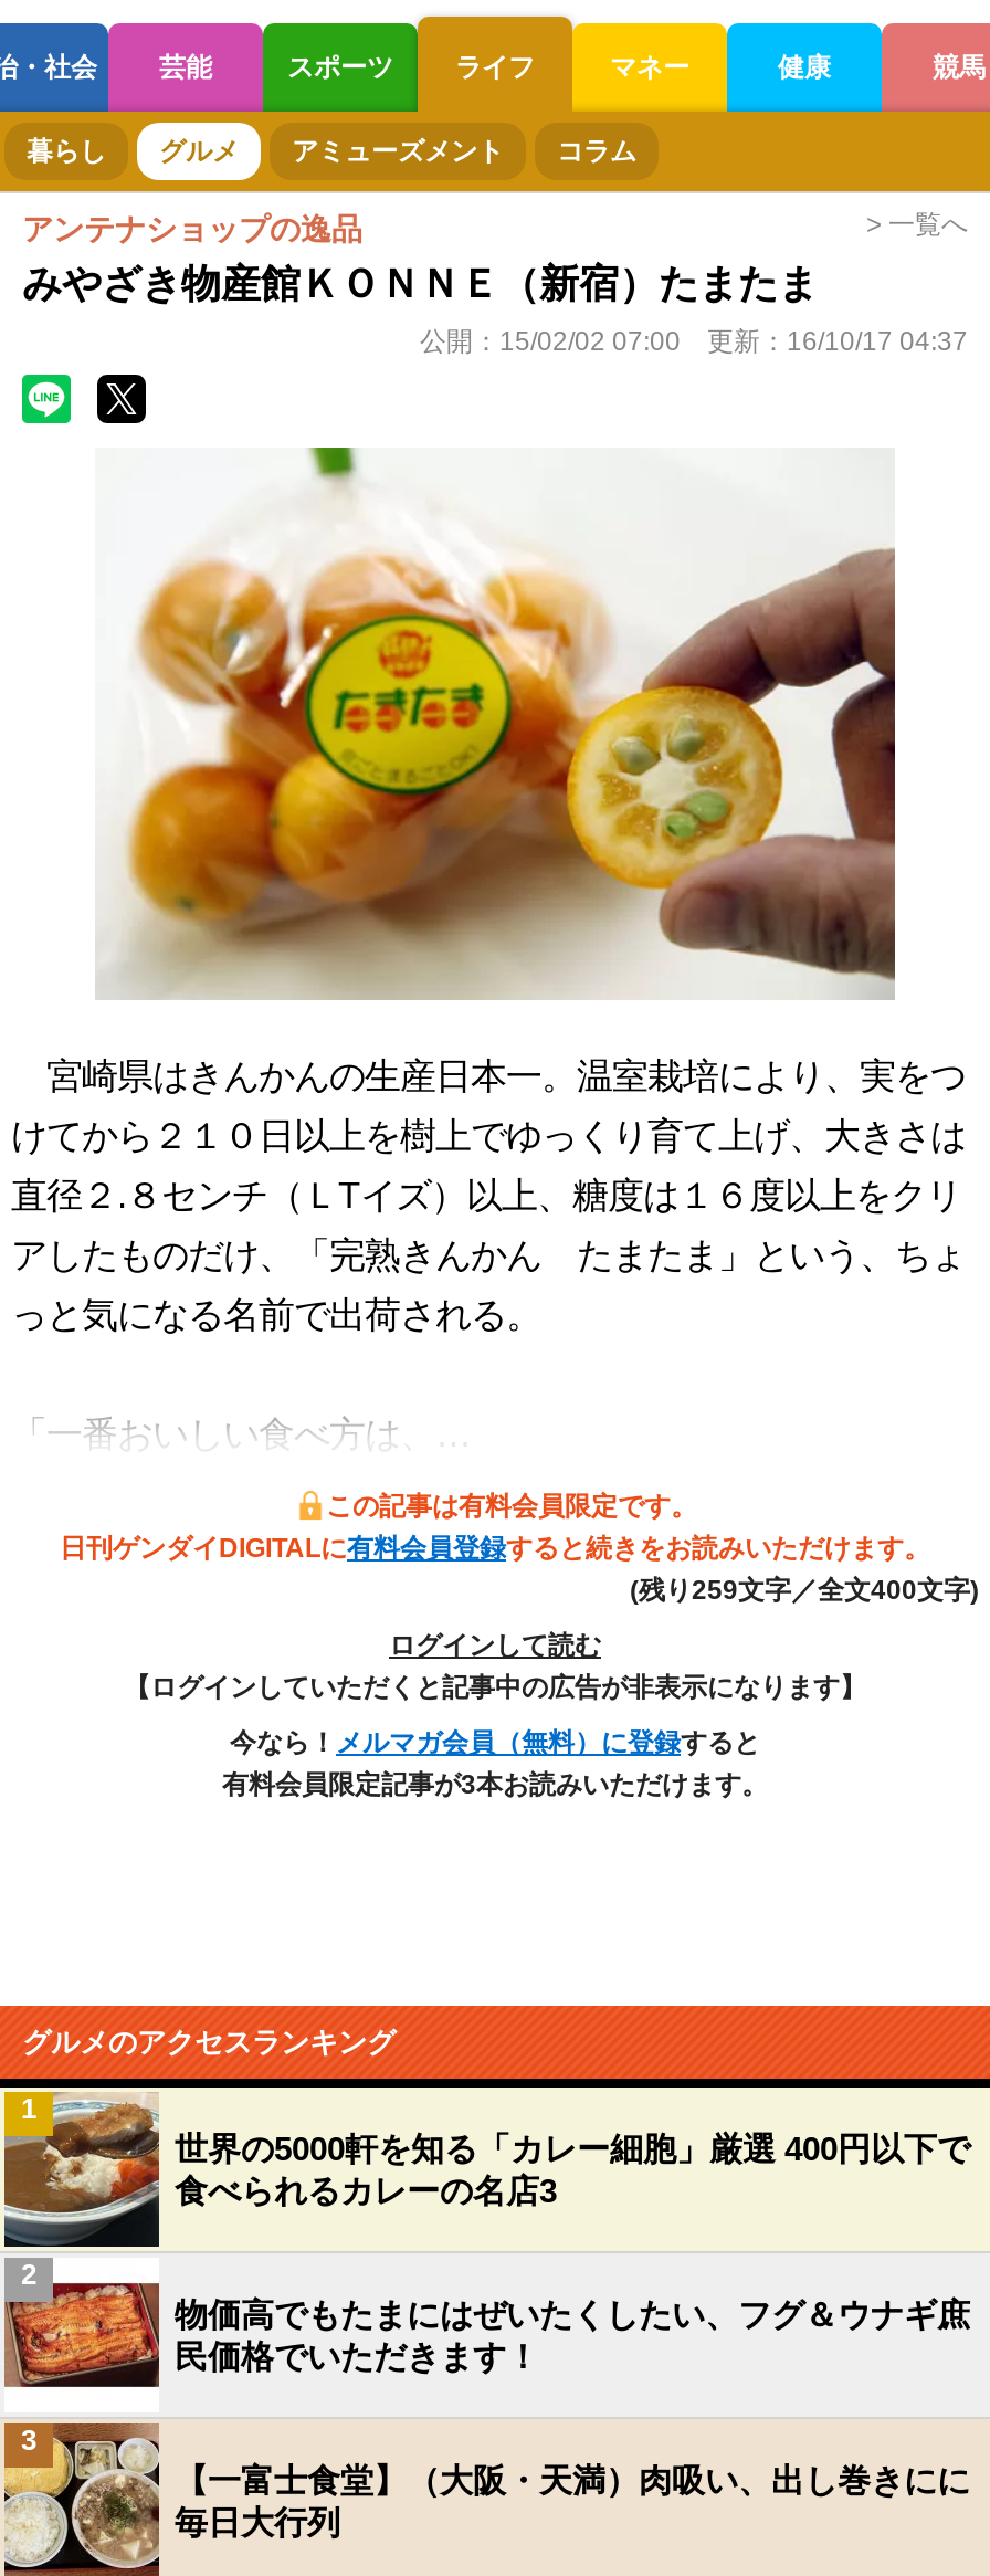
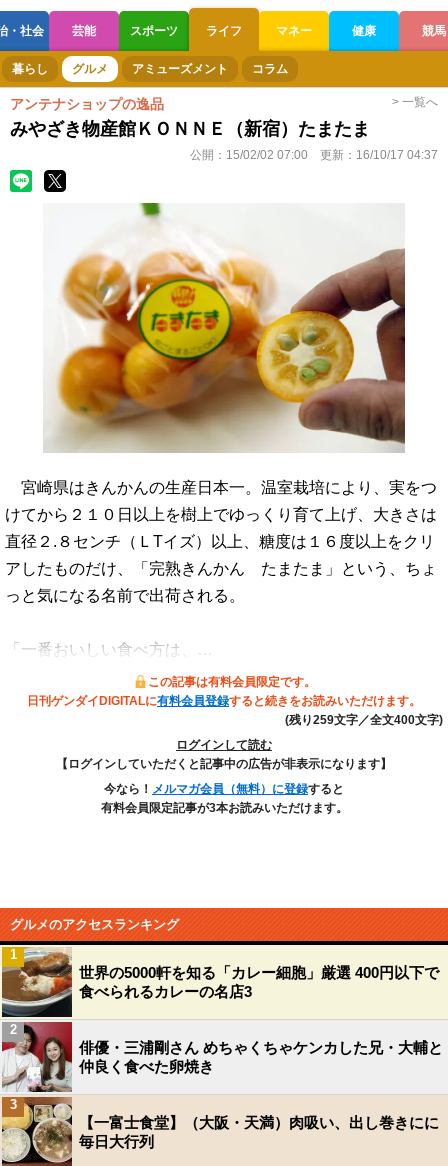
[7,2258,970,2412] [image] | 物価高でもたまにはぜいたくしたい、フグ＆ウナギ庶 | 民価格でいただきます！ -> [3,1021,443,1093] [image] | 俳優・三浦剛さん めちゃくちゃケンカした兄・大輔と | 仲良く食べた卵焼き

